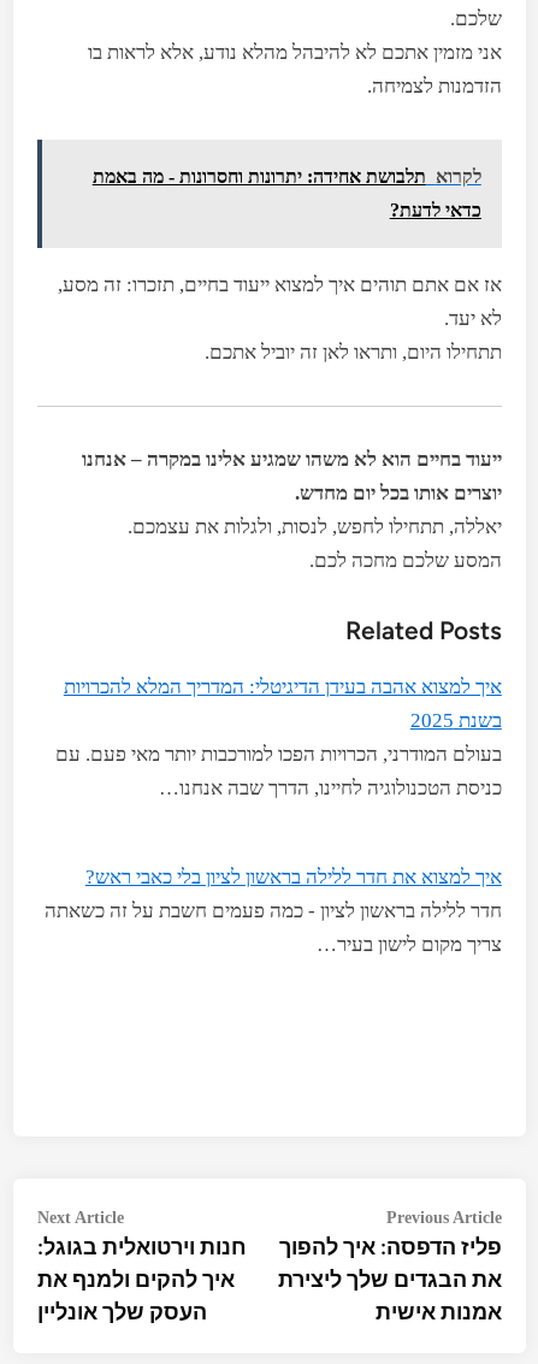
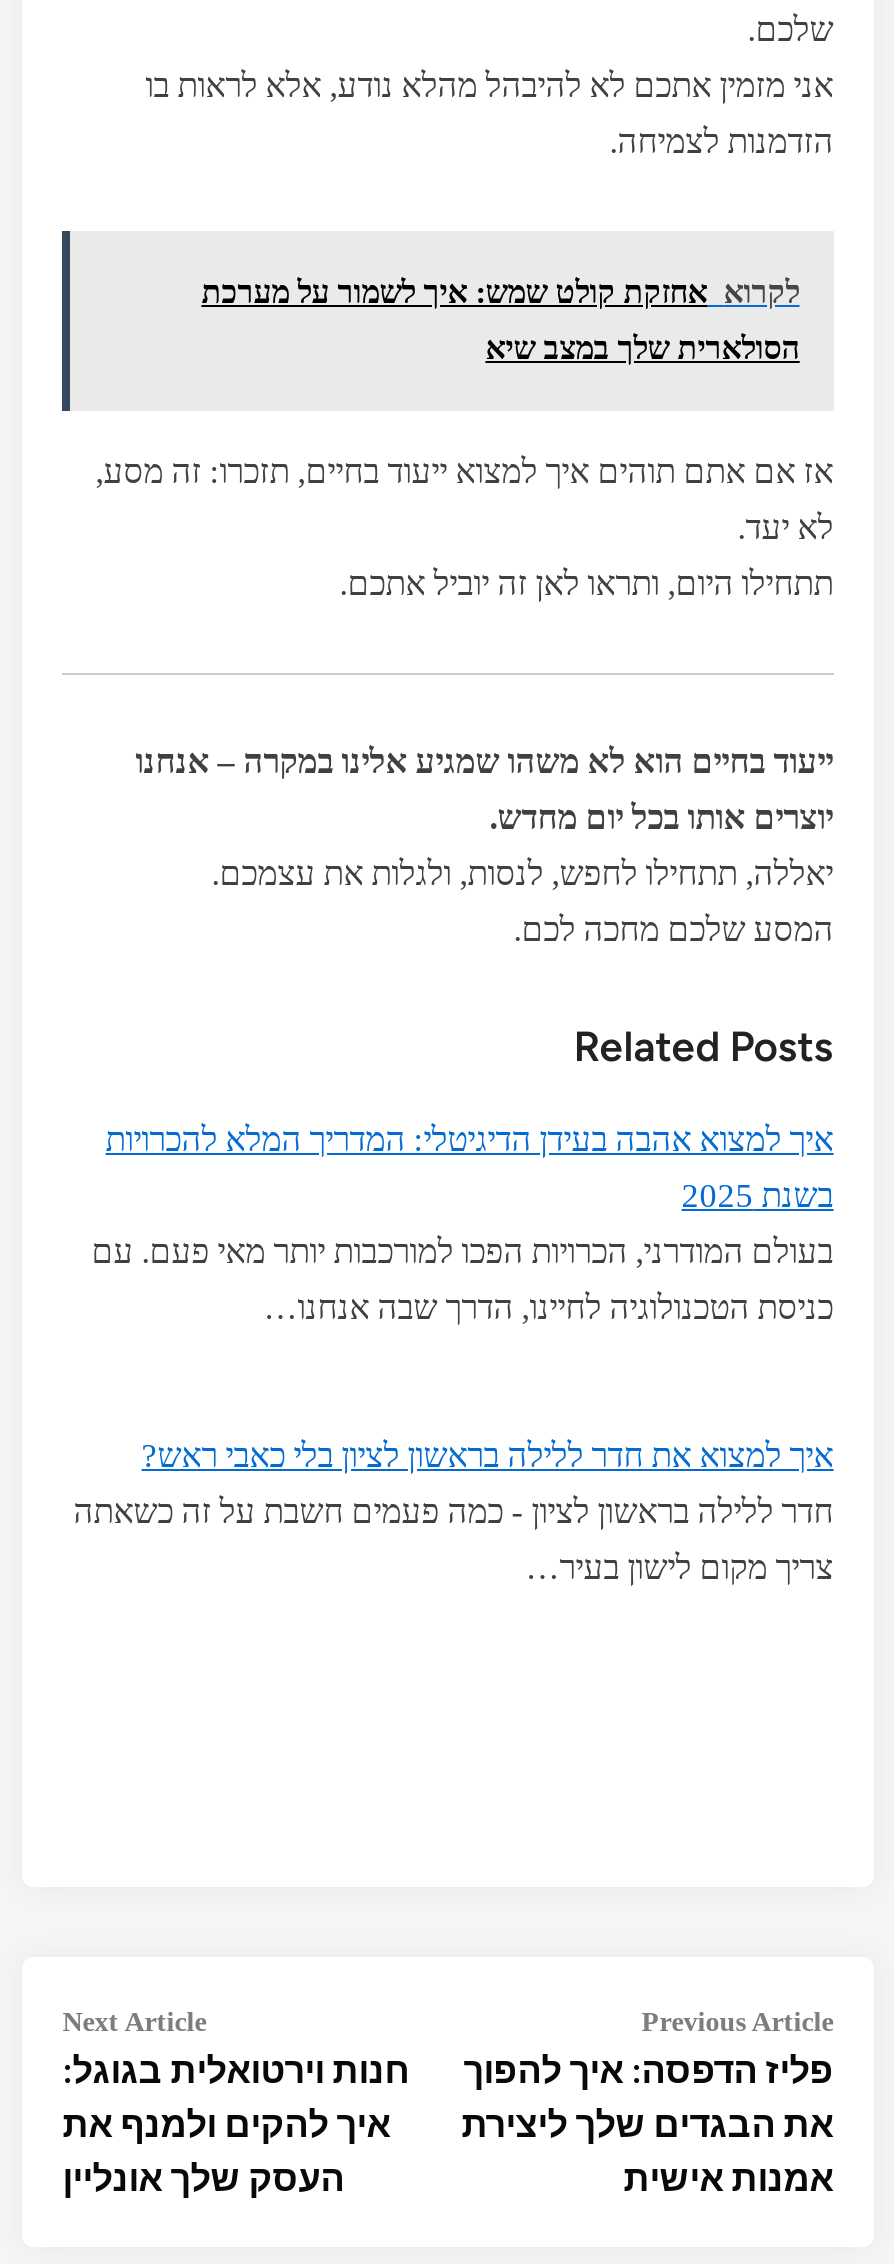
[92,166,481,187] לקרוא תלבושת אחידה: יתרונות וחסרונות - מה באמת -> [202,275,800,309] לקרוא אחזקת קולט שמש: איך לשמור על מערכת
[390,200,481,220] כדאי לדעת? -> [486,331,800,365] הסולארית שלך במצב שיא

